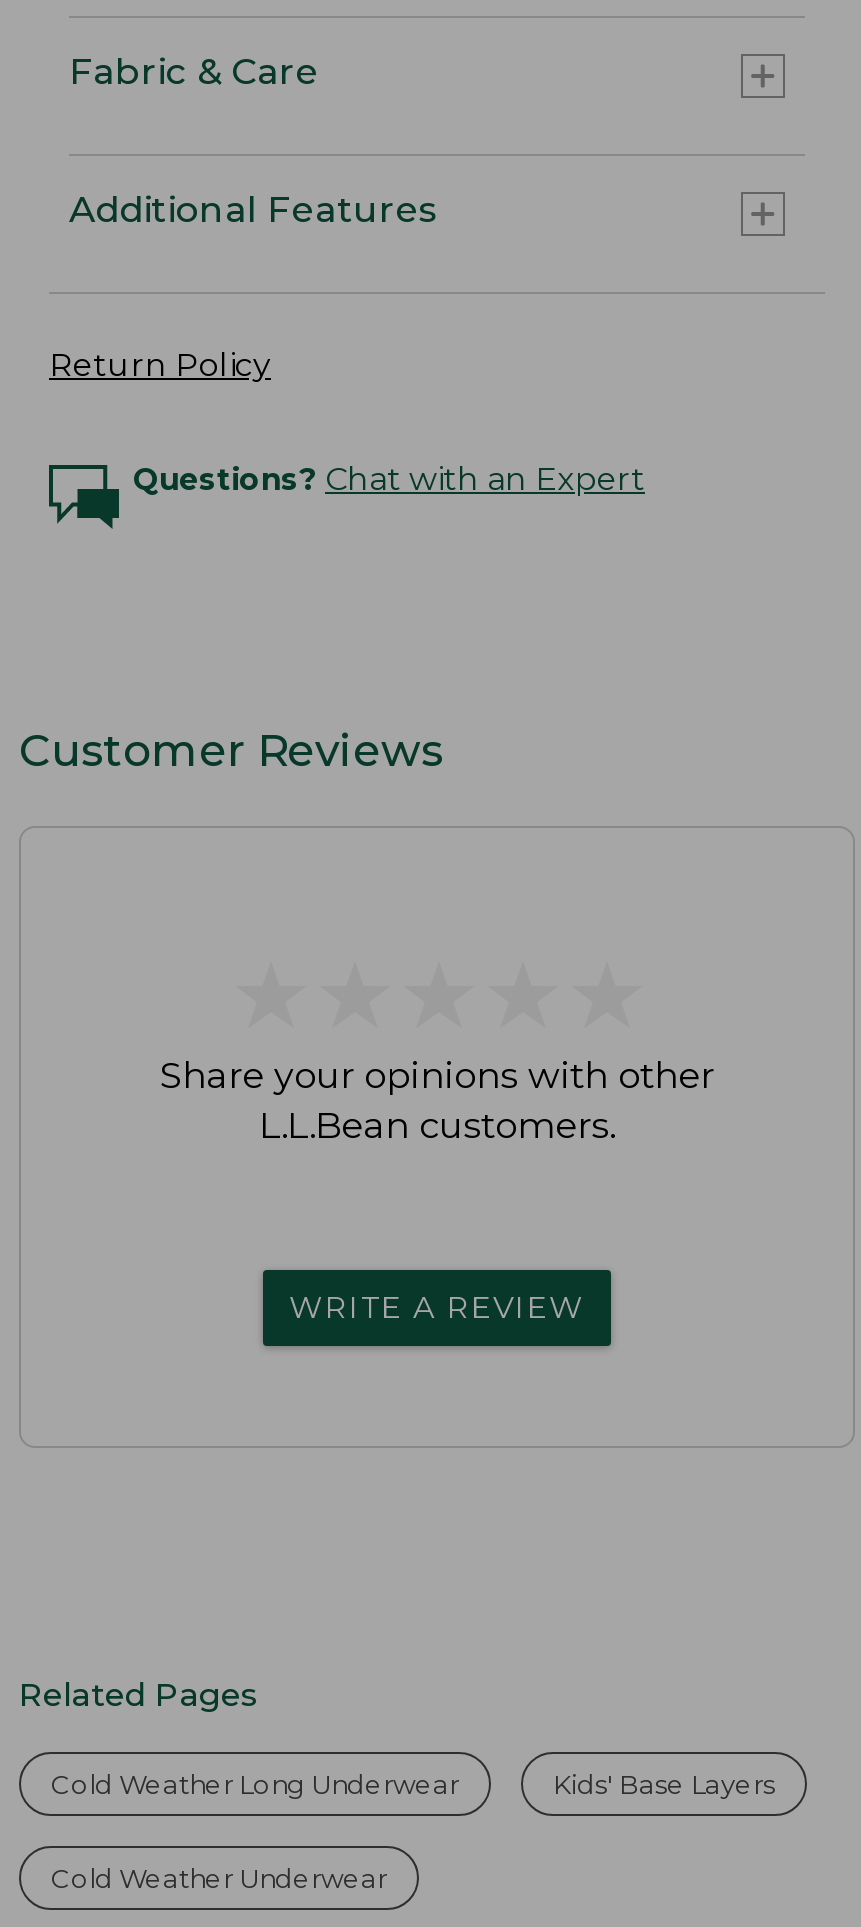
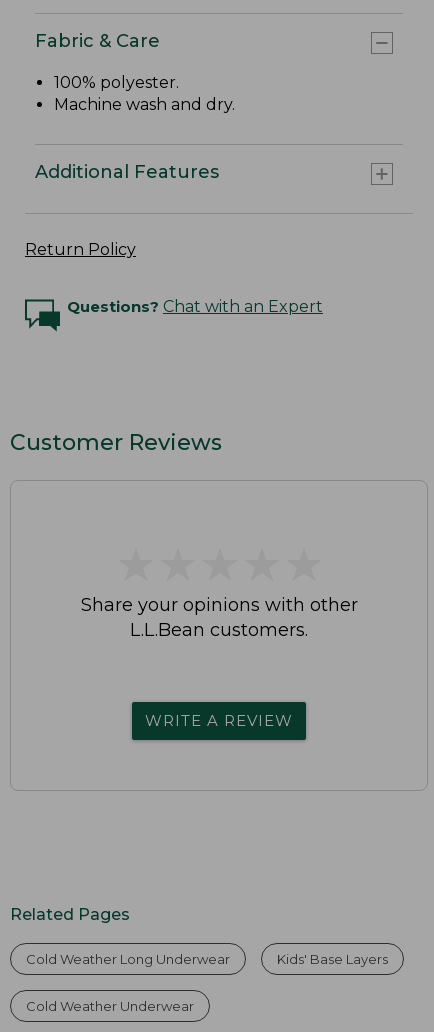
none -> [54,73,235,114] 100% polyester. | Machine wash and dry.

